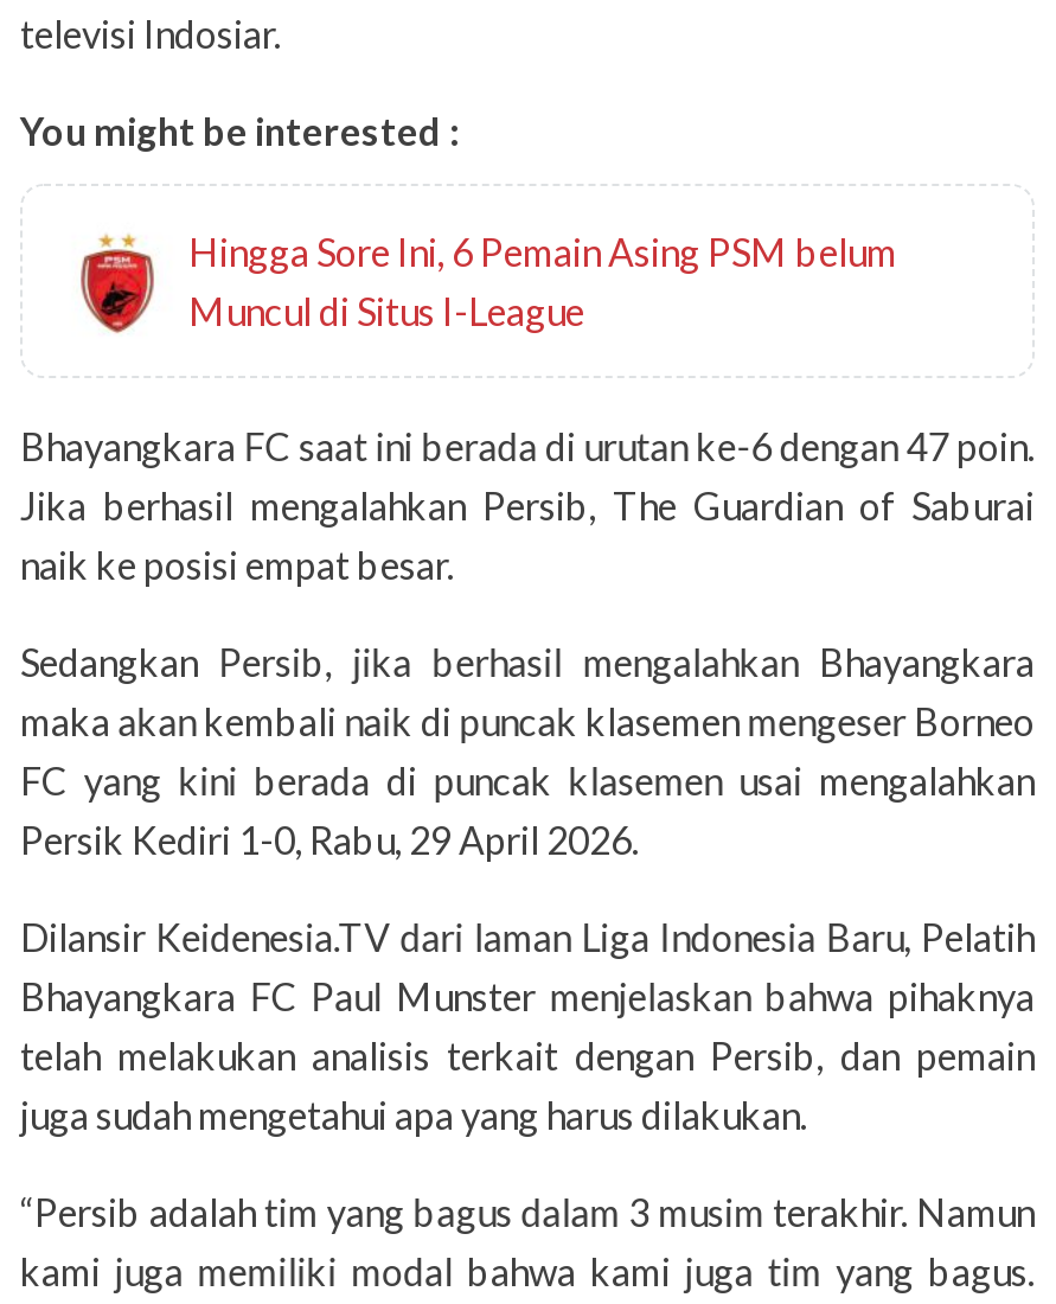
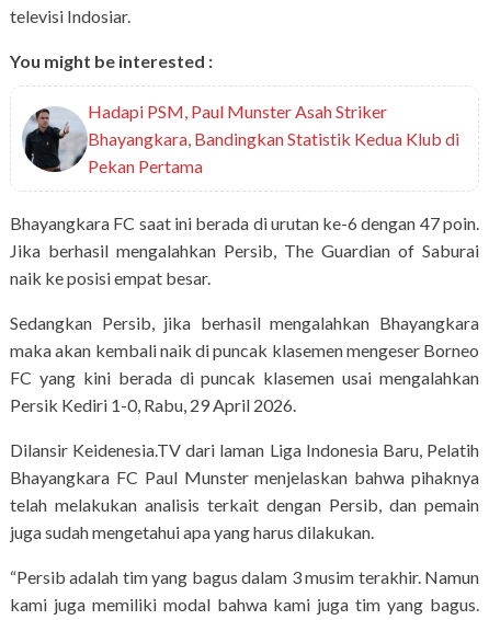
[49,229,897,335] [image] | Hingga Sore Ini, 6 Pemain Asing PSM belum | Muncul di Situs I-League -> [21,101,459,176] [image] | Hadapi PSM, Paul Munster Asah Striker | Bhayangkara, Bandingkan Statistik Kedua Klub di | Pekan Pertama

